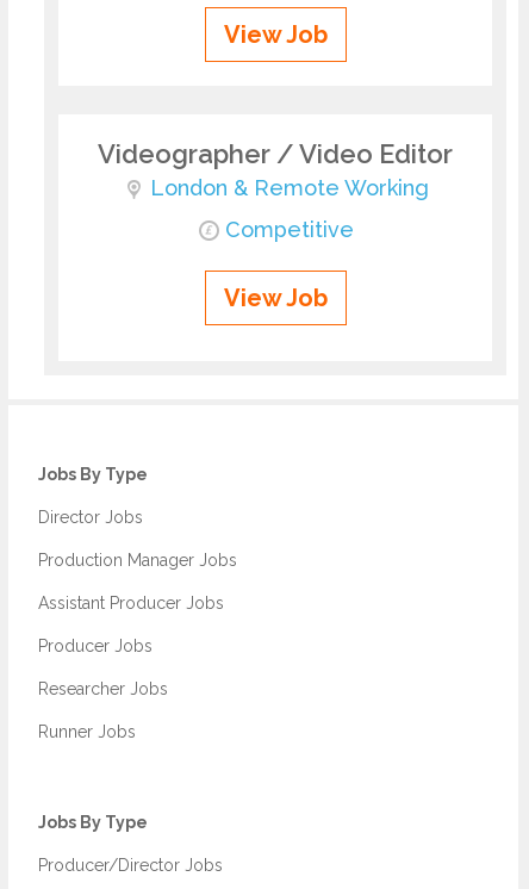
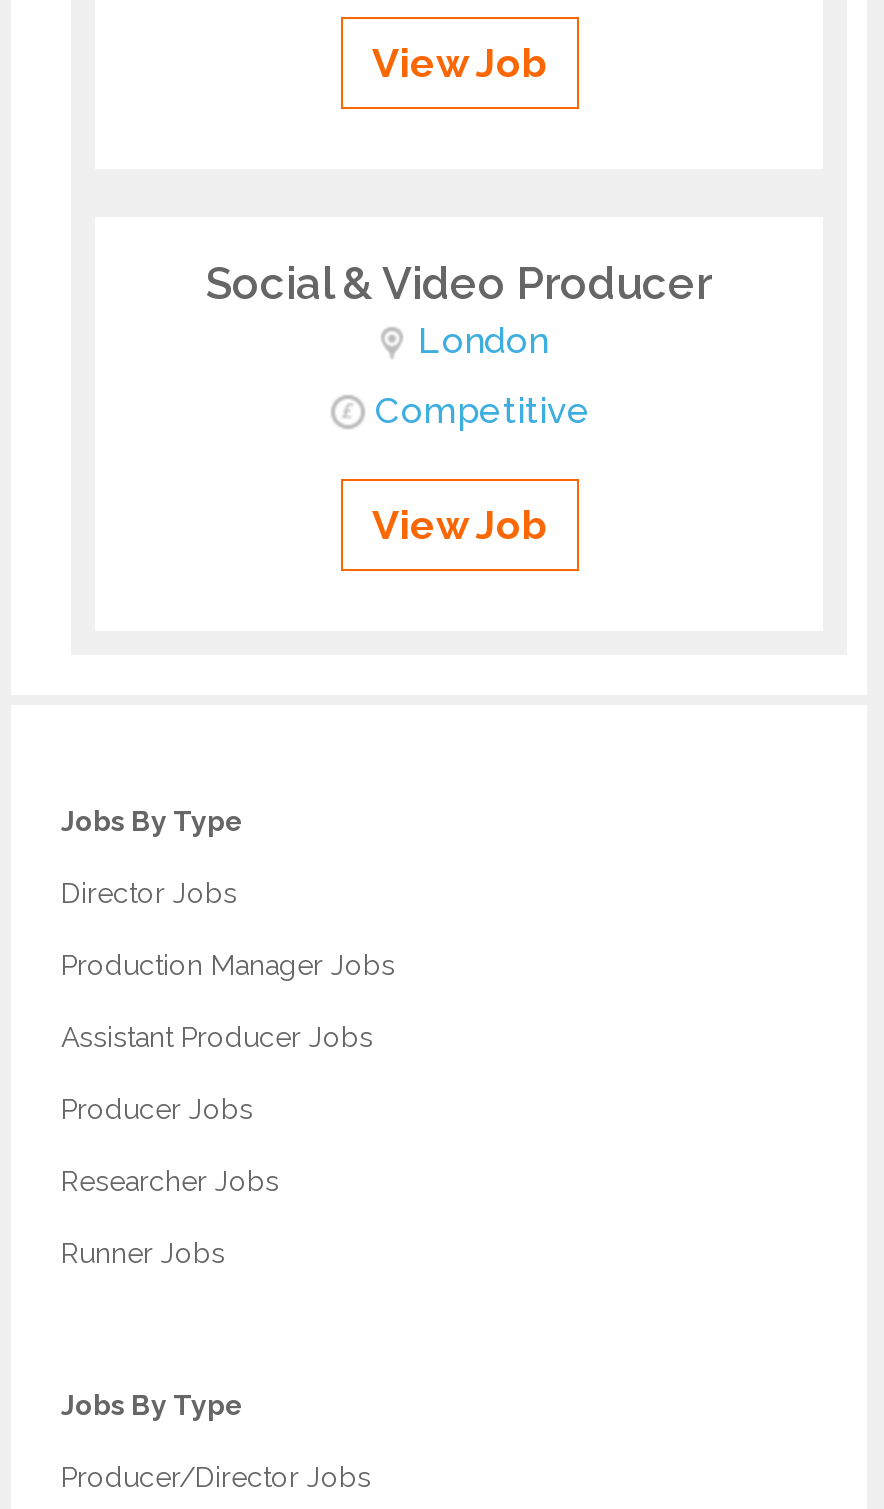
[98,138,453,200] Videographer / Video Editor | London & Remote Working -> [206,257,712,361] Social & Video Producer | London

